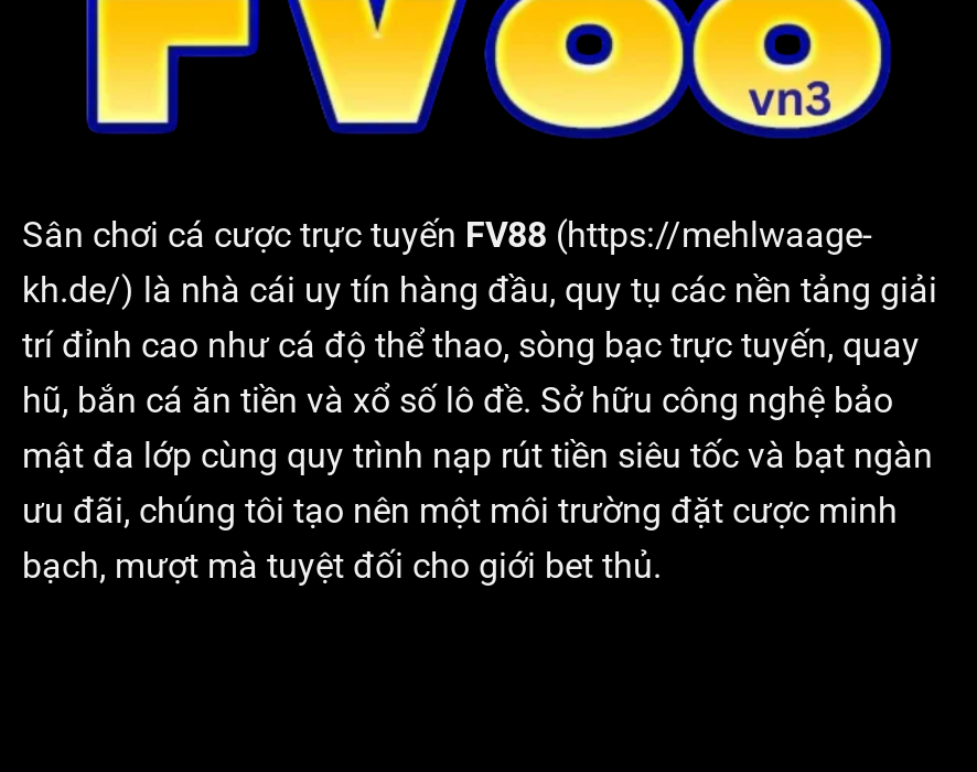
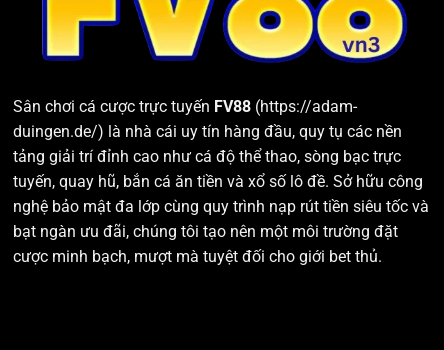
[22,215,937,588] Sân chơi cá cược trực tuyến FV88 (https://mehlwaage- | kh.de/) là nhà cái uy tín hàng đầu, quy tụ các nền tảng giải | trí đỉnh cao như cá độ thể thao, sòng bạc trực tuyến, quay | hũ, bắn cá ăn tiền và xổ số lô đề. Sở hữu công nghệ bảo | mật đa lớp cùng quy trình nạp rút tiền siêu tốc và bạt ngàn | ưu đãi, chúng tôi tạo nên một môi trường đặt cược minh | bạch, mượt mà tuyệt đối cho giới bet thủ. -> [13,97,429,266] Sân chơi cá cược trực tuyến FV88 (https://adam- | duingen.de/) là nhà cái uy tín hàng đầu, quy tụ các nền | tảng giải trí đỉnh cao như cá độ thể thao, sòng bạc trực | tuyến, quay hũ, bắn cá ăn tiền và xổ số lô đề. Sở hữu công | nghệ bảo mật đa lớp cùng quy trình nạp rút tiền siêu tốc và | bạt ngàn ưu đãi, chúng tôi tạo nên một môi trường đặt | cược minh bạch, mượt mà tuyệt đối cho giới bet thủ.

